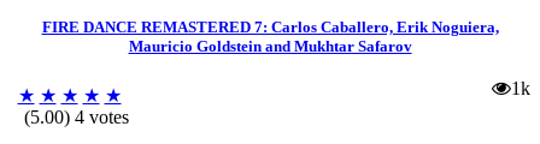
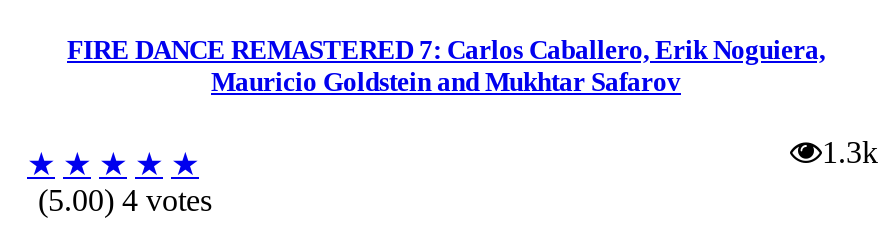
[511,78,530,98] 1k -> [822,136,878,170] 1.3k

